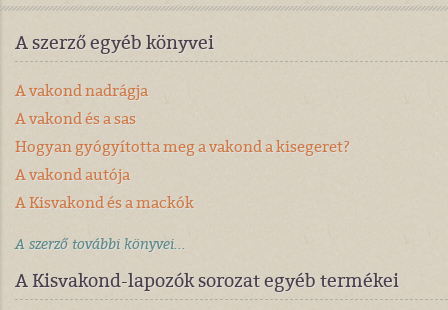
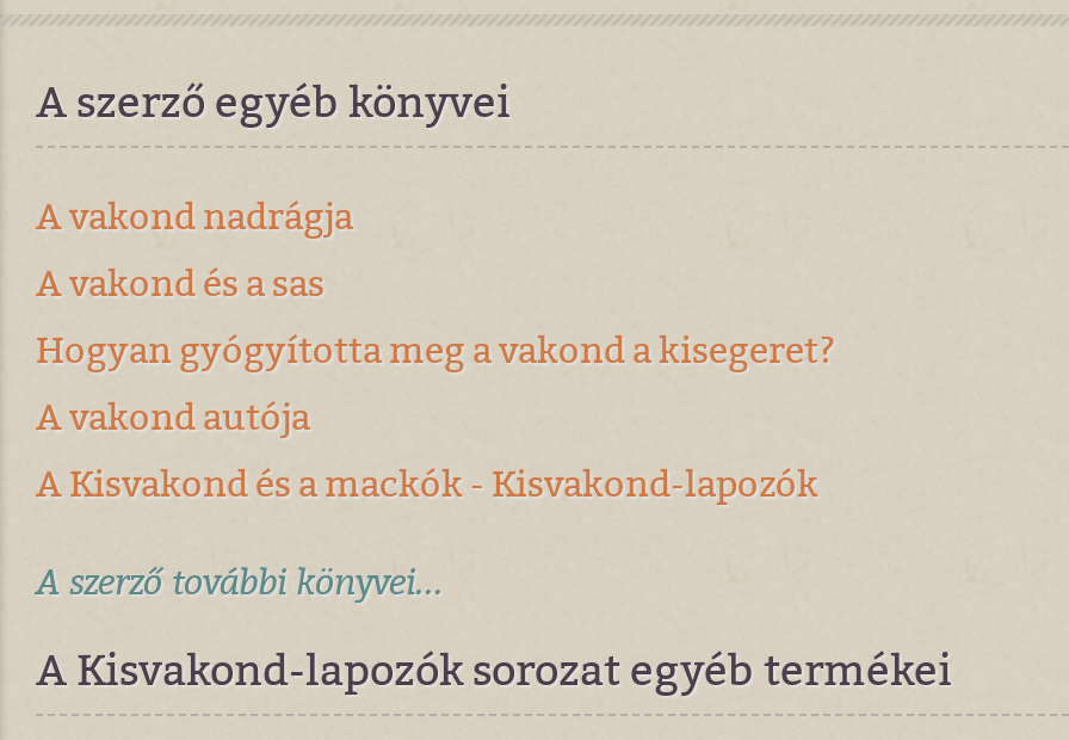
[15,192,194,213] A Kisvakond és a mackók -> [36,458,818,508] A Kisvakond és a mackók - Kisvakond-lapozók

